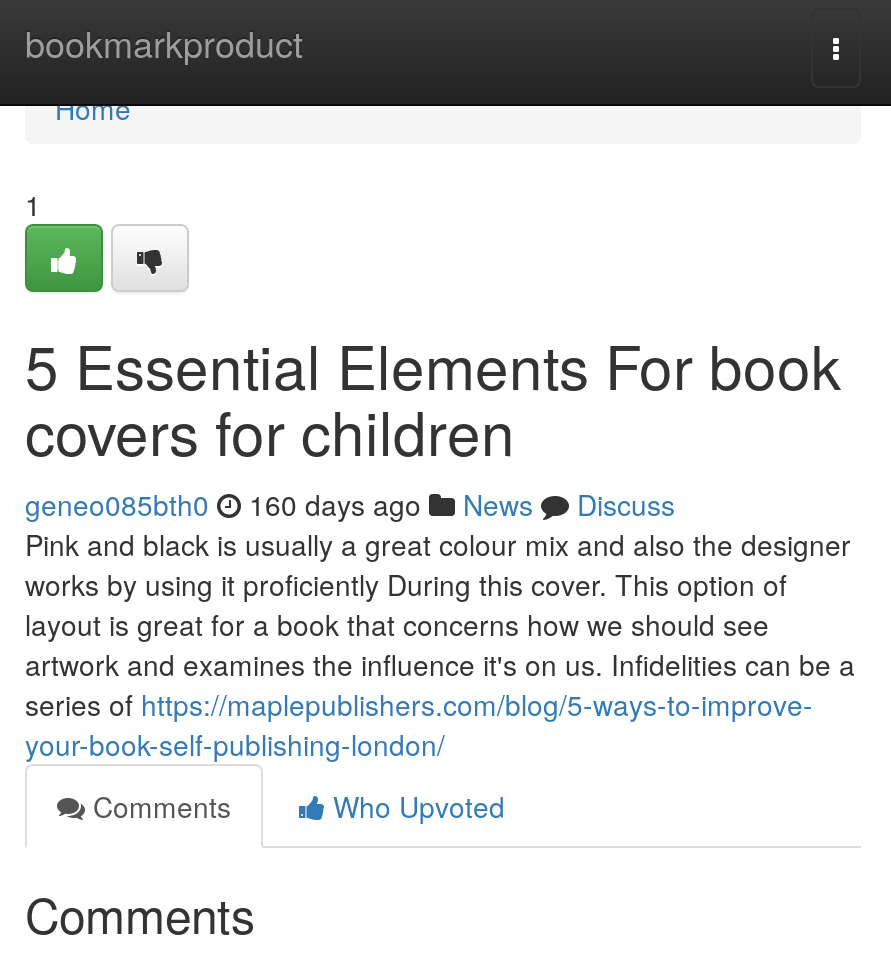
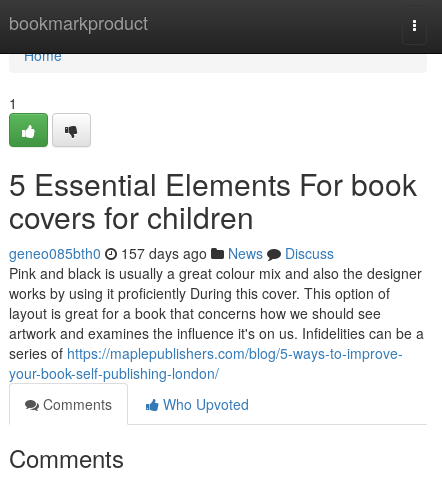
[25,484,675,524] geneo085bth0 160 days ago News Discuss -> [9,243,334,263] geneo085bth0 157 days ago News Discuss

